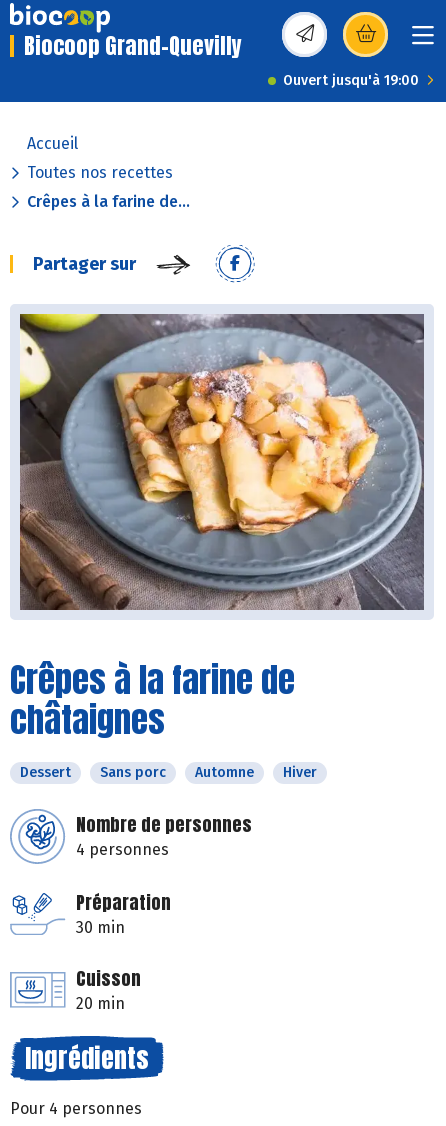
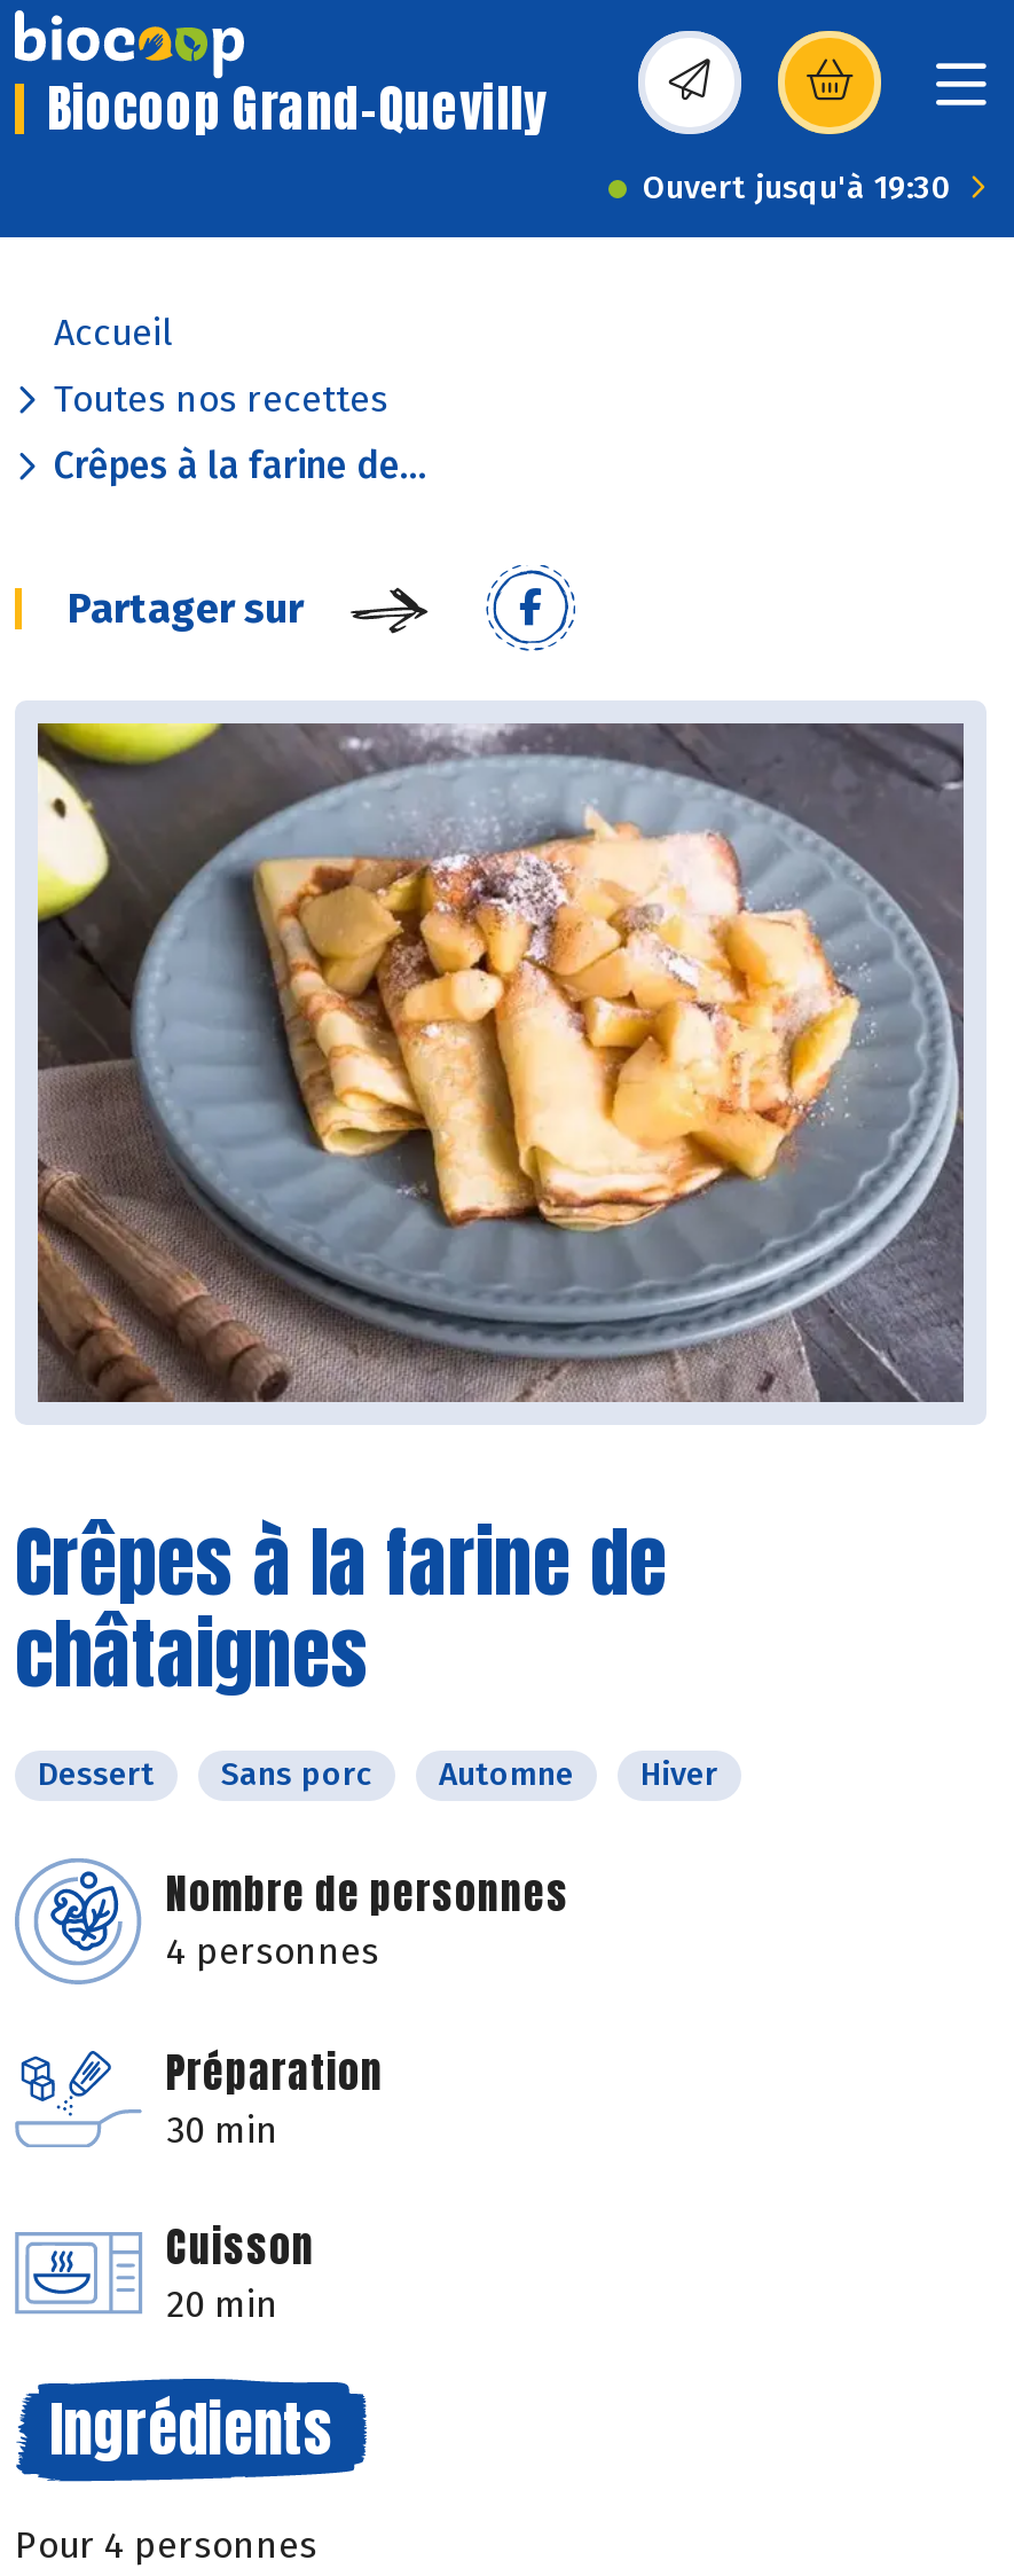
[283,72,419,89] Ouvert jusqu'à 19:00 -> [643,169,952,208] Ouvert jusqu'à 19:30

